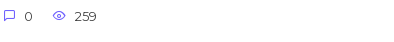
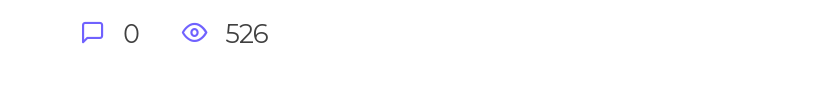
[75,9,97,24] 259 -> [225,18,269,48] 526

